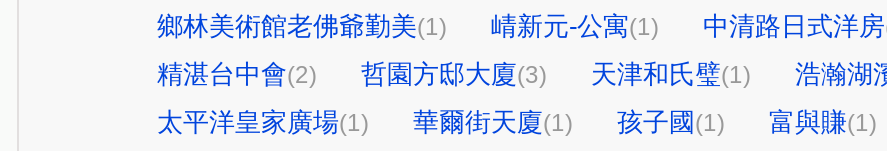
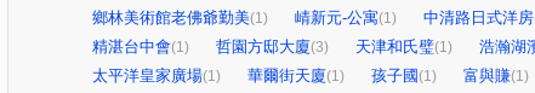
[157,59,317,89] 精湛台中會(2) -> [92,37,189,56] 精湛台中會(1)

